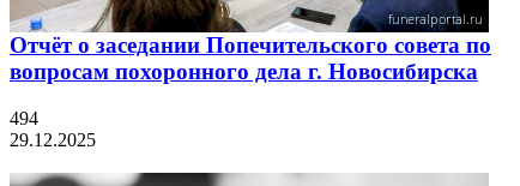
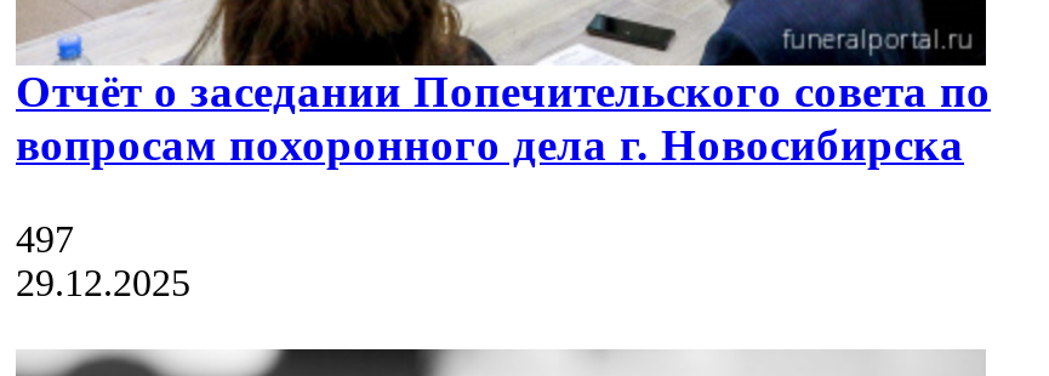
[10,108,38,128] 494 -> [16,218,74,259] 497

